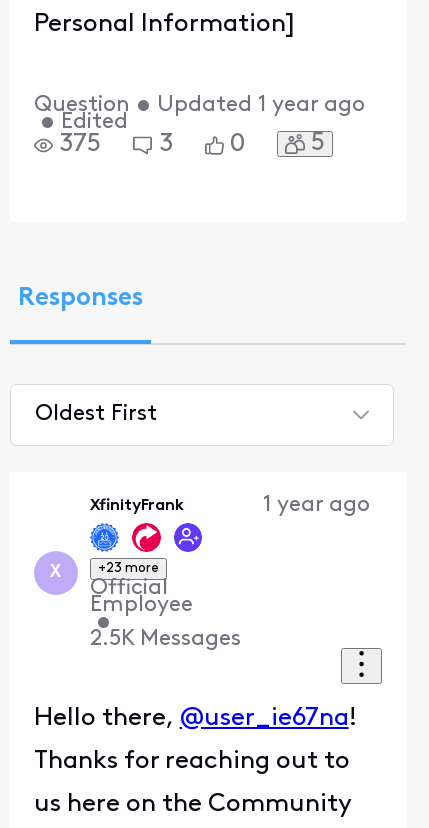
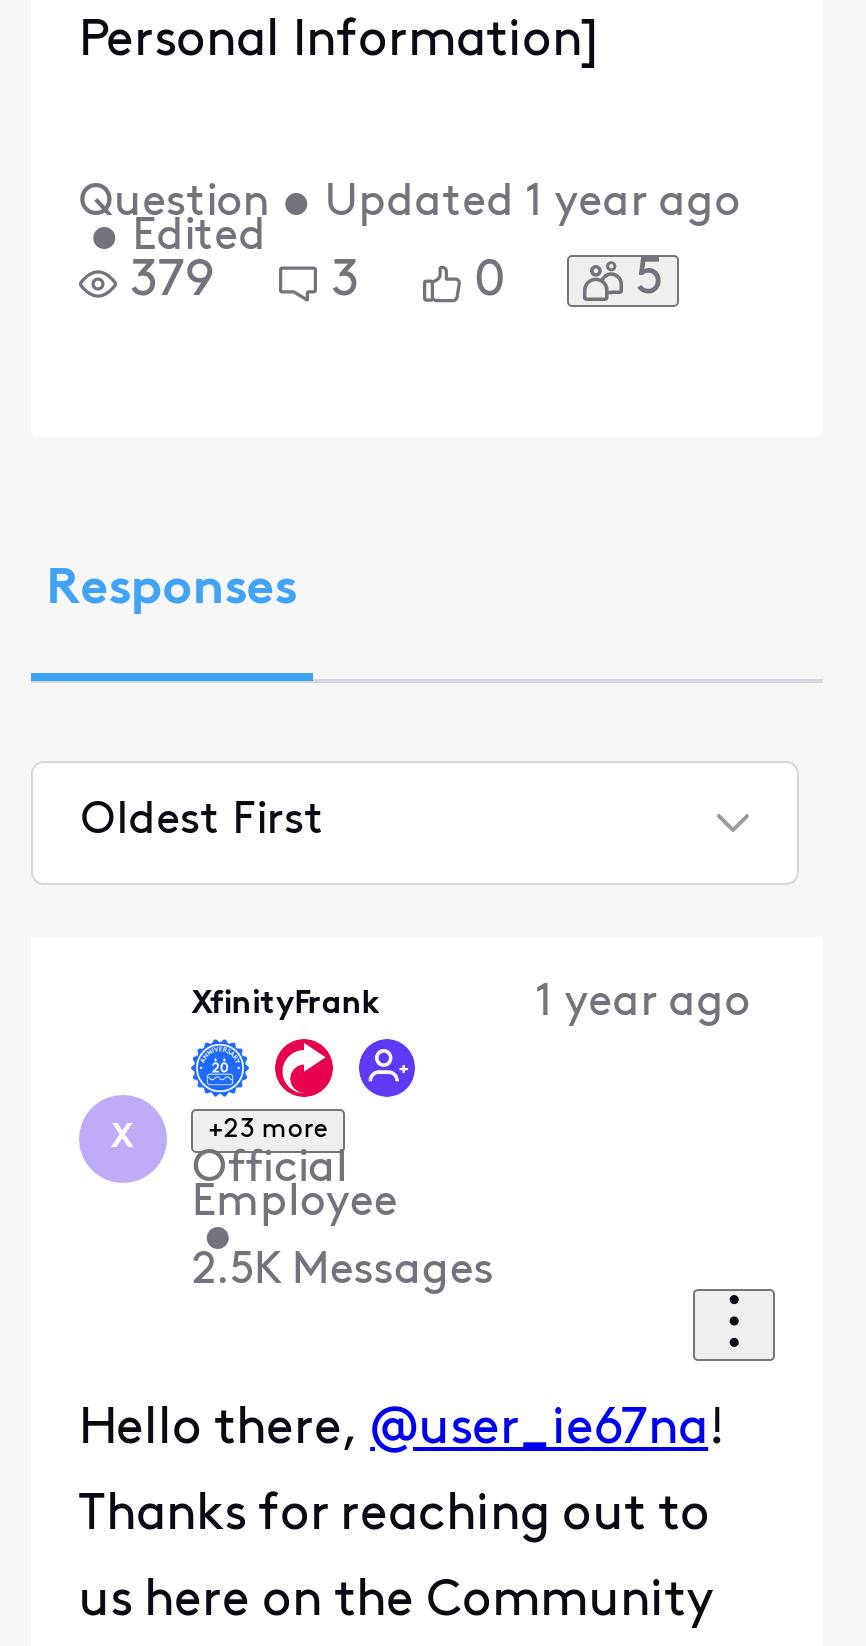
[59,132,101,157] 375 -> [129,257,215,307] 379

